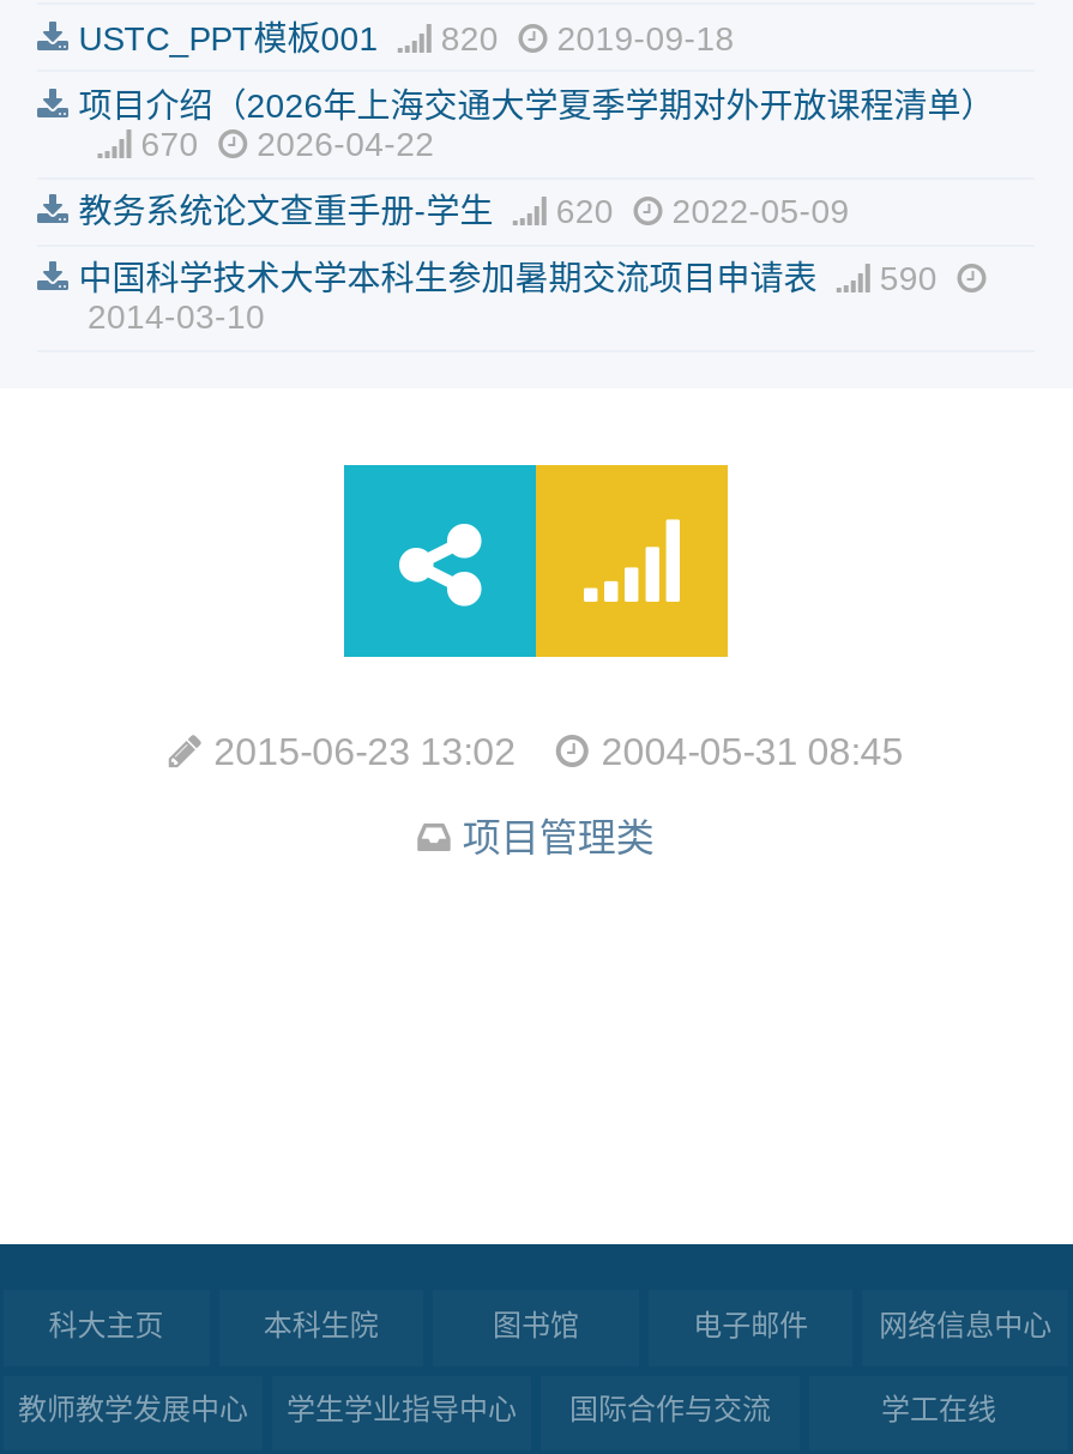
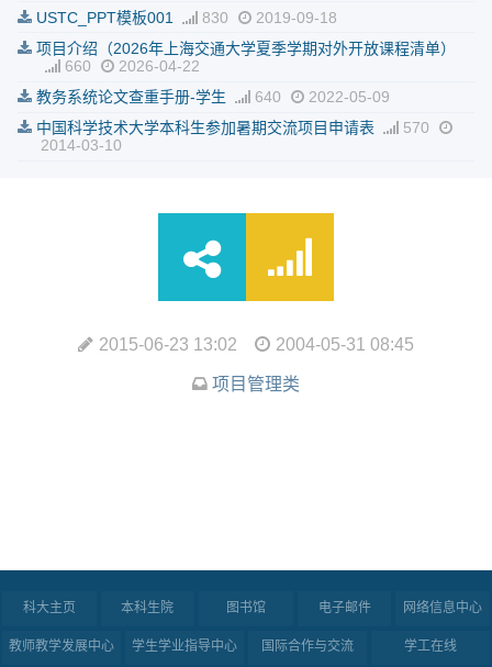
[78,19,734,57] USTC_PPT模板001 820 2019-09-18 -> [36,9,337,26] USTC_PPT模板001 830 2019-09-18
[131,125,434,163] 670 2026-04-22 -> [61,57,199,75] 660 2026-04-22
[78,192,850,231] 教务系统论文查重手册-学生 620 2022-05-09 -> [36,88,390,106] 教务系统论文查重手册-学生 640 2022-05-09
[78,260,937,298] 中国科学技术大学本科生参加暑期交流项目申请表 590 -> [36,119,430,137] 中国科学技术大学本科生参加暑期交流项目申请表 570

